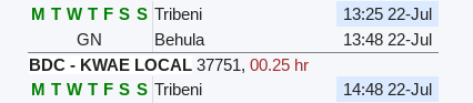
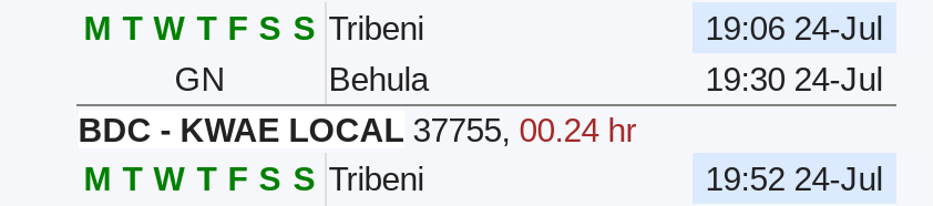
[343,4,432,23] 13:25 22-Jul -> [705,8,882,46] 19:06 24-Jul
[29,30,432,74] 13:48 22-Jul | BDC - KWAE LOCAL 37751, 00.25 hr -> [78,59,882,148] 19:30 24-Jul | BDC - KWAE LOCAL 37755, 00.24 hr
[343,79,432,98] 14:48 22-Jul -> [705,159,882,196] 19:52 24-Jul

